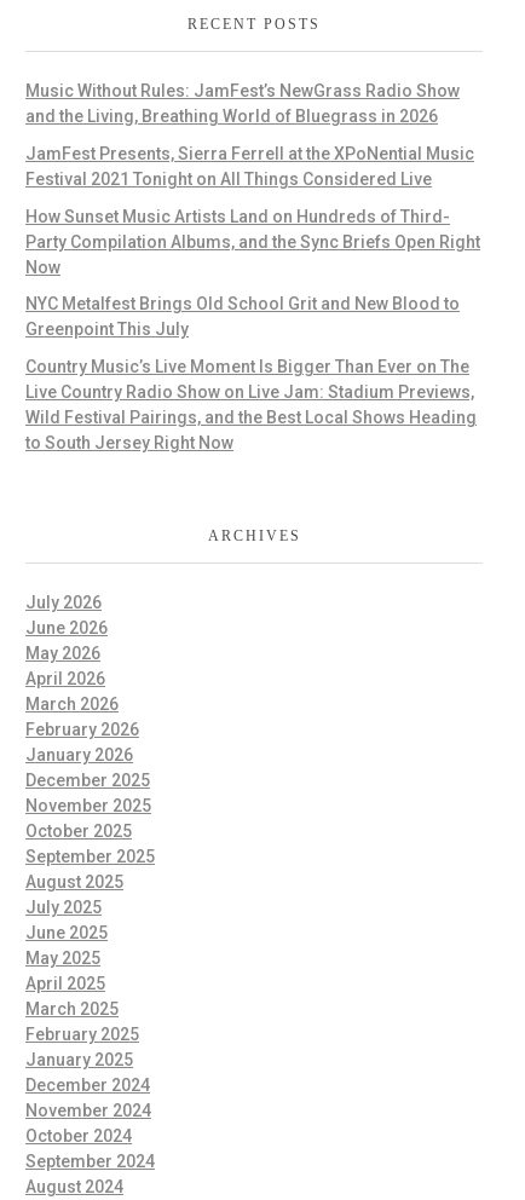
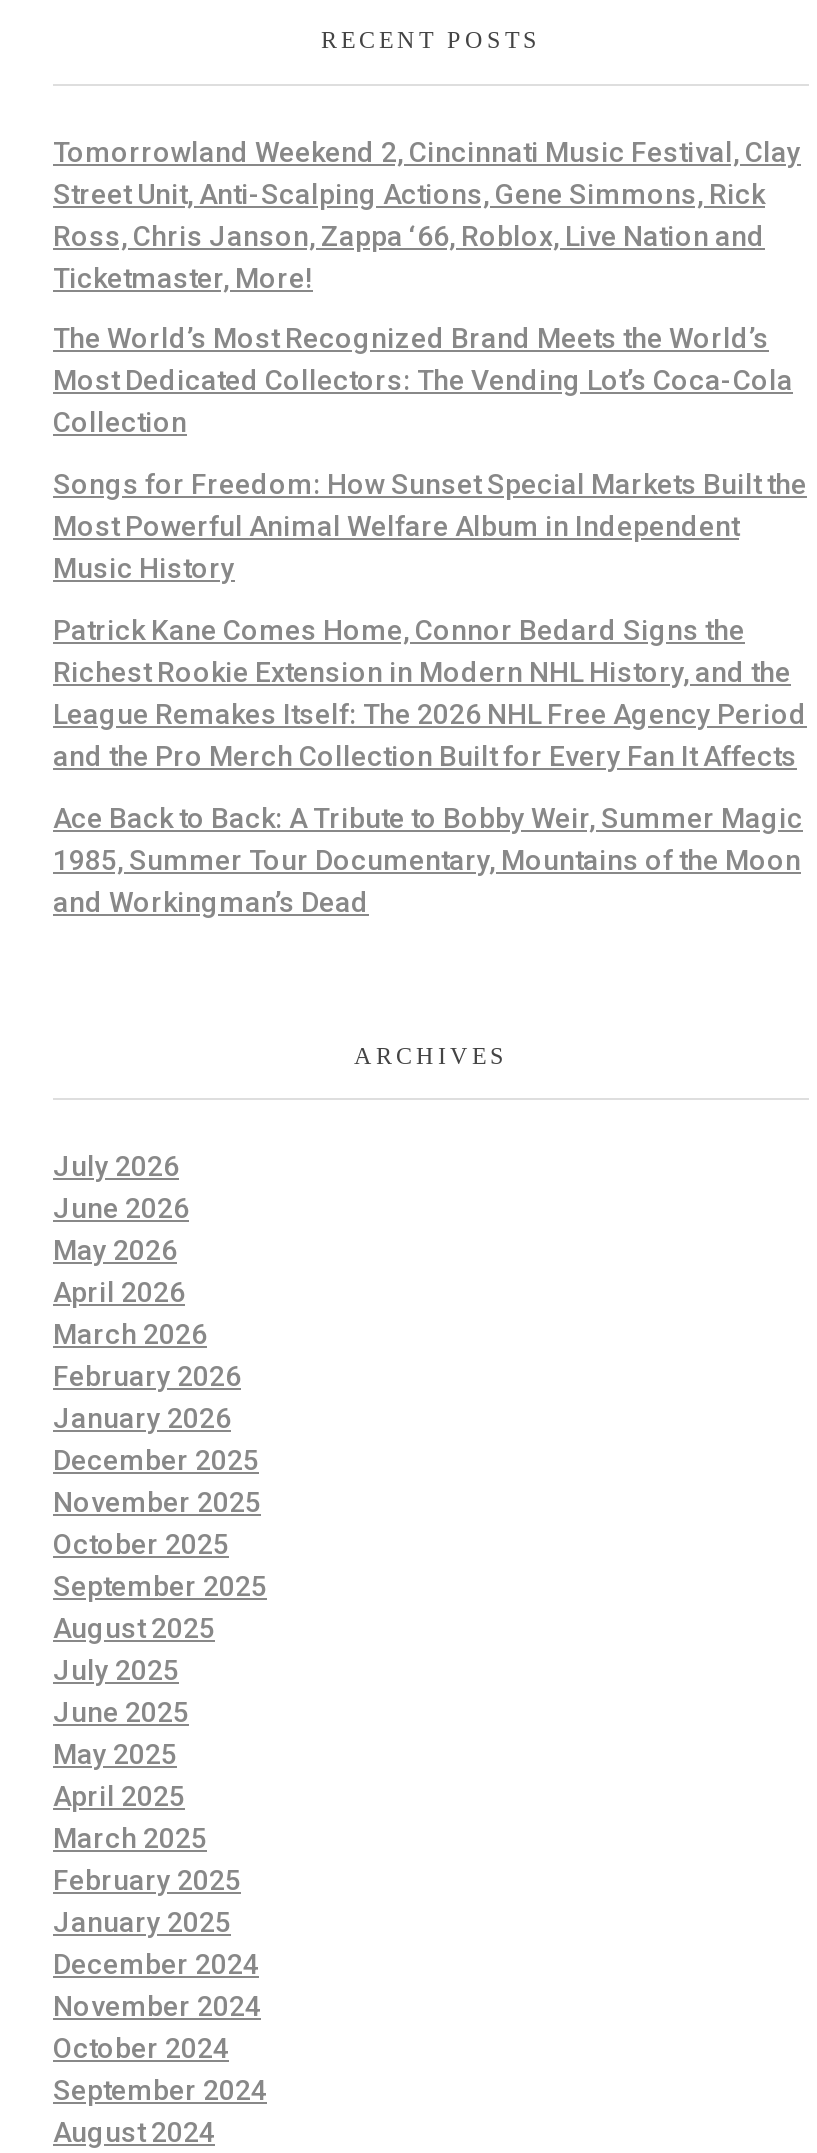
[25,81,460,126] Music Without Rules: JamFest’s NewGrass Radio Show | and the Living, Breathing World of Bluegrass in 2026 -> [53,135,801,293] Tomorrowland Weekend 2, Cincinnati Music Festival, Clay | Street Unit, Anti-Scalping Actions, Gene Simmons, Rick | Ross, Chris Janson, Zappa ‘66, Roblox, Live Nation and | Ticketmaster, More!
[25,144,474,188] JamFest Presents, Sierra Ferrell at the XPoNential Music | Festival 2021 Tonight on All Things Considered Live -> [53,323,793,439] The World’s Most Recognized Brand Meets the World’s | Most Dedicated Collectors: The Vending Lot’s Coca-Cola | Collection
[25,206,480,277] How Sunset Music Artists Land on Hundreds of Third- | Party Compilation Albums, and the Sync Briefs Open Right | Now -> [53,468,807,584] Songs for Freedom: How Sunset Special Markets Built the | Most Powerful Animal Welfare Album in Independent | Music History
[25,294,460,339] NYC Metalfest Brings Old School Grit and New Blood to | Greenpoint This July -> [53,614,807,772] Patrick Kane Comes Home, Connor Bedard Signs the | Richest Rookie Extension in Modern NHL History, and the | League Remakes Itself: The 2026 NHL Free Agency Period | and the Pro Merch Collection Built for Every Fan It Affects
[25,357,477,453] Country Music’s Live Moment Is Bigger Than Ever on The | Live Country Radio Show on Live Jam: Stadium Previews, | Wild Festival Pairings, and the Best Local Shows Heading | to South Jersey Right Now -> [53,801,803,917] Ace Back to Back: A Tribute to Bobby Weir, Summer Magic | 1985, Summer Tour Documentary, Mountains of the Moon | and Workingman’s Dead

